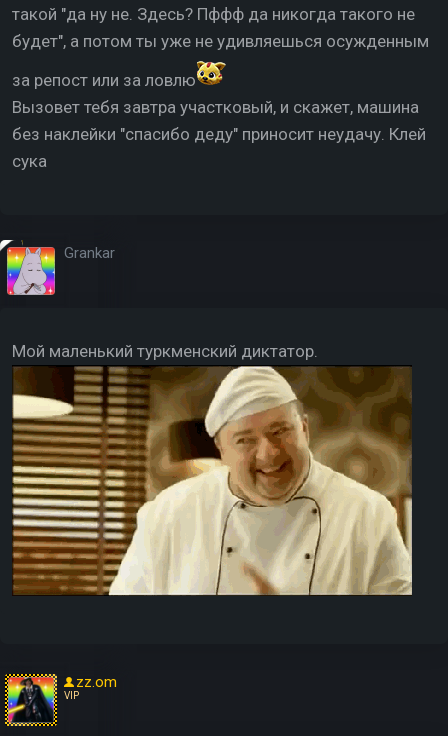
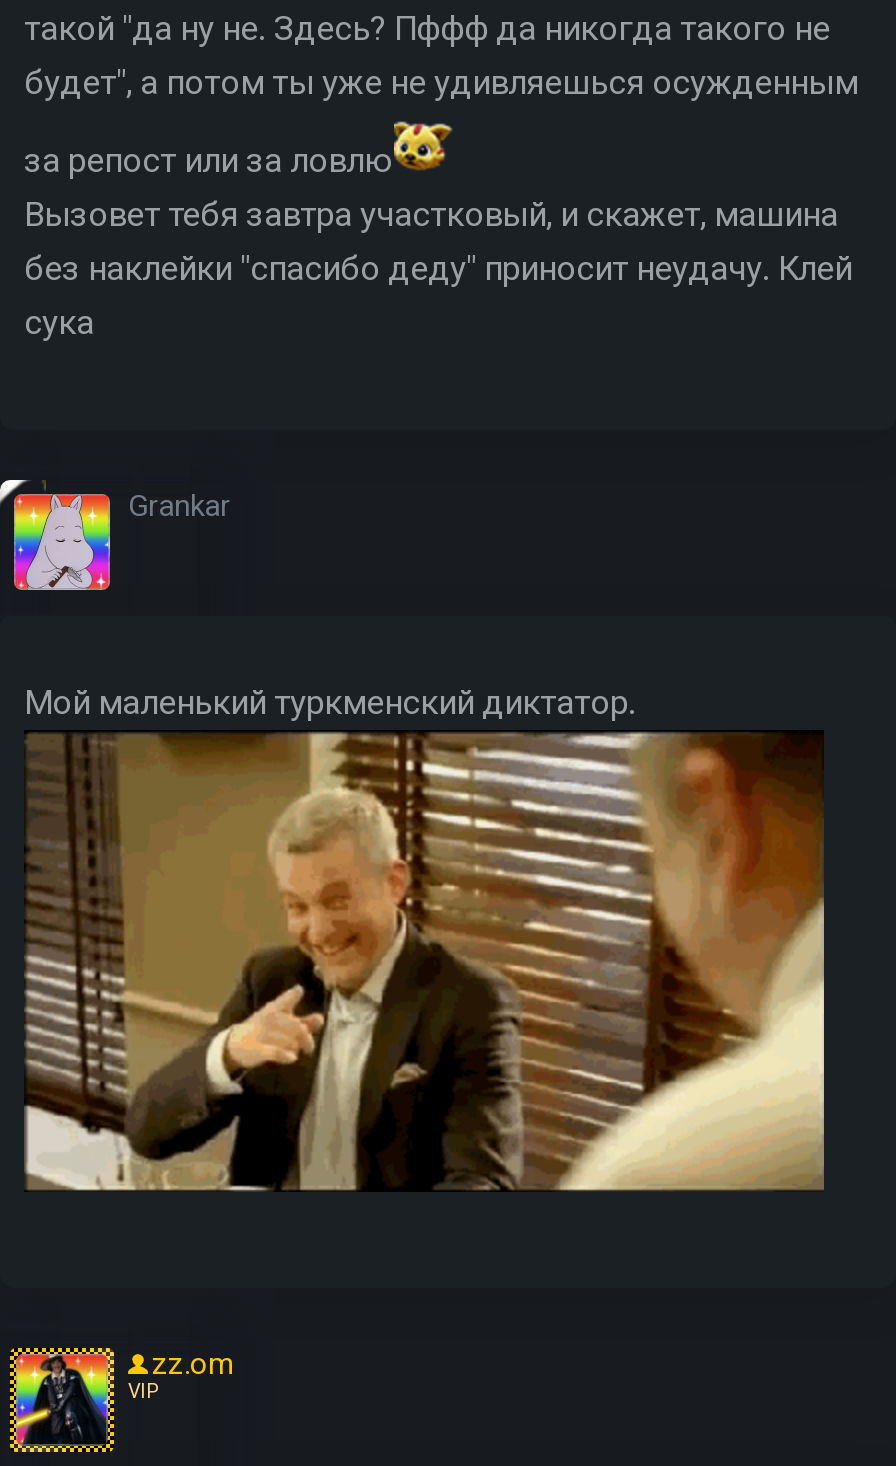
[12,366,412,596] [image] -> [24,730,826,1192] [image]

